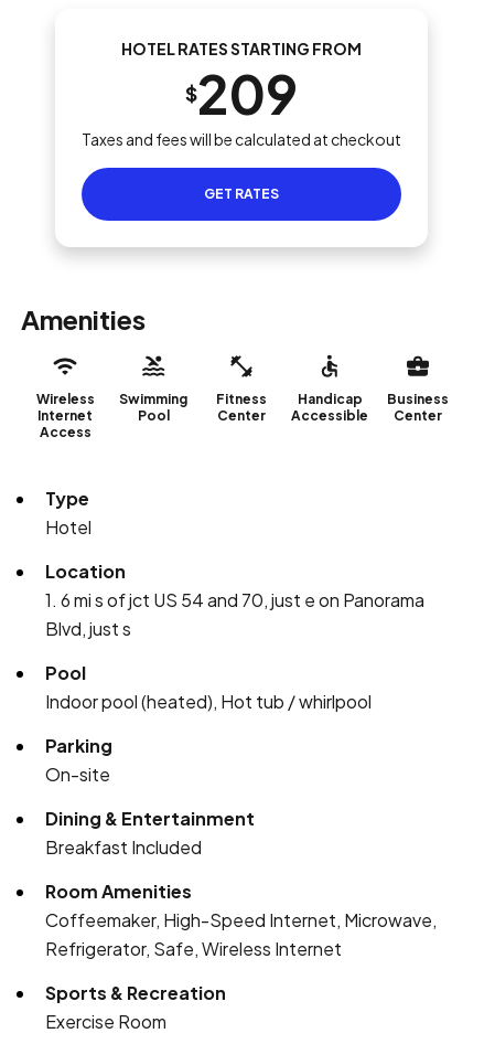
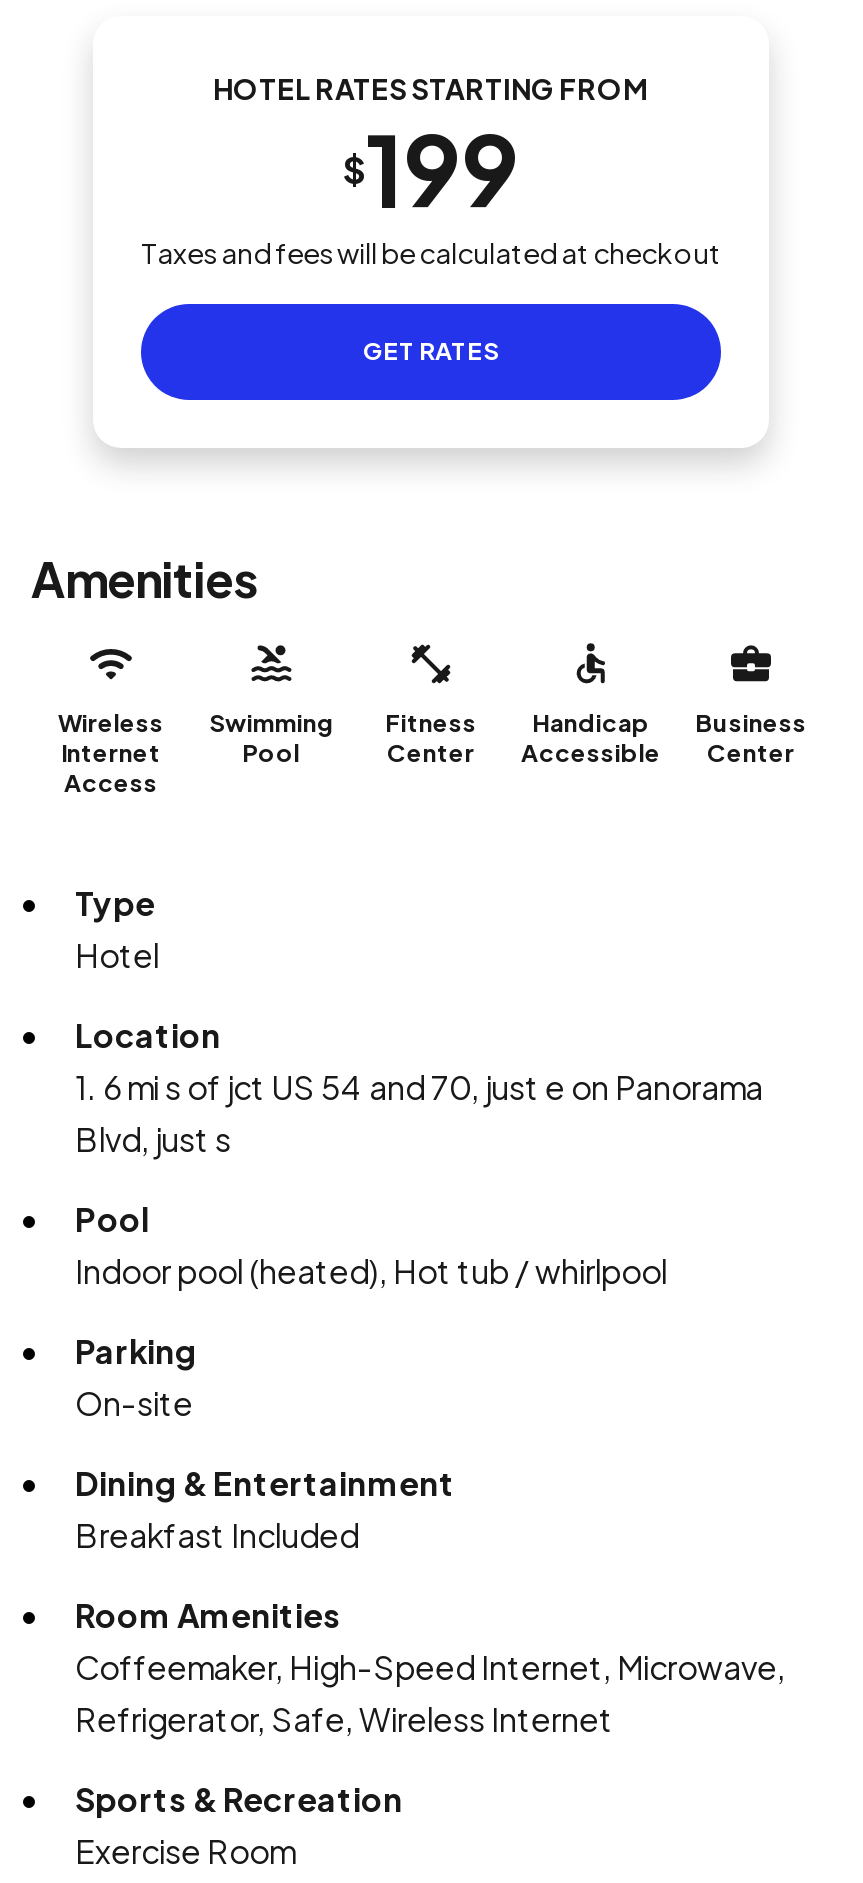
[185,60,298,127] $209 -> [343,108,519,230] $199

